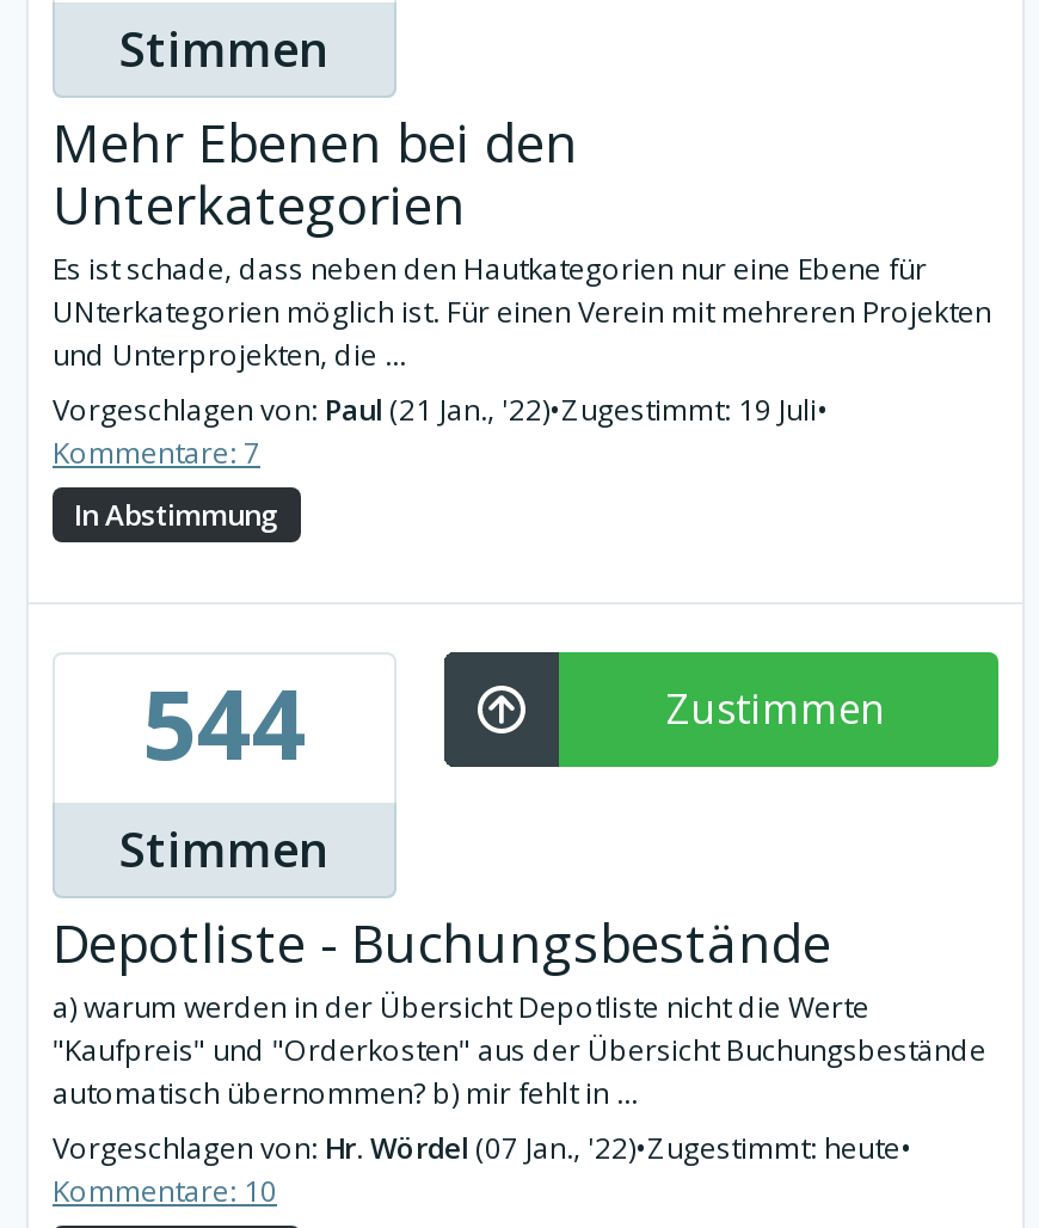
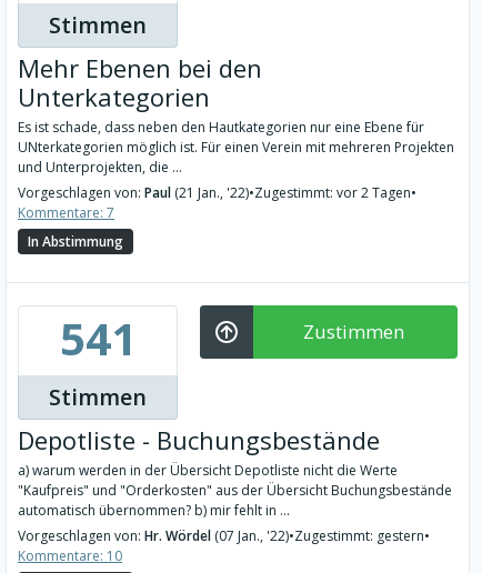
[53,389,829,430] Vorgeschlagen von: Paul (21 Jan., '22)•Zugestimmt: 19 Juli• -> [18,183,416,202] Vorgeschlagen von: Paul (21 Jan., '22)•Zugestimmt: vor 2 Tagen•
[142,657,307,788] 544 -> [59,308,136,369] 541
[53,1128,912,1168] Vorgeschlagen von: Hr. Wördel (07 Jan., '22)•Zugestimmt: heute• -> [18,526,430,545] Vorgeschlagen von: Hr. Wördel (07 Jan., '22)•Zugestimmt: gestern•

